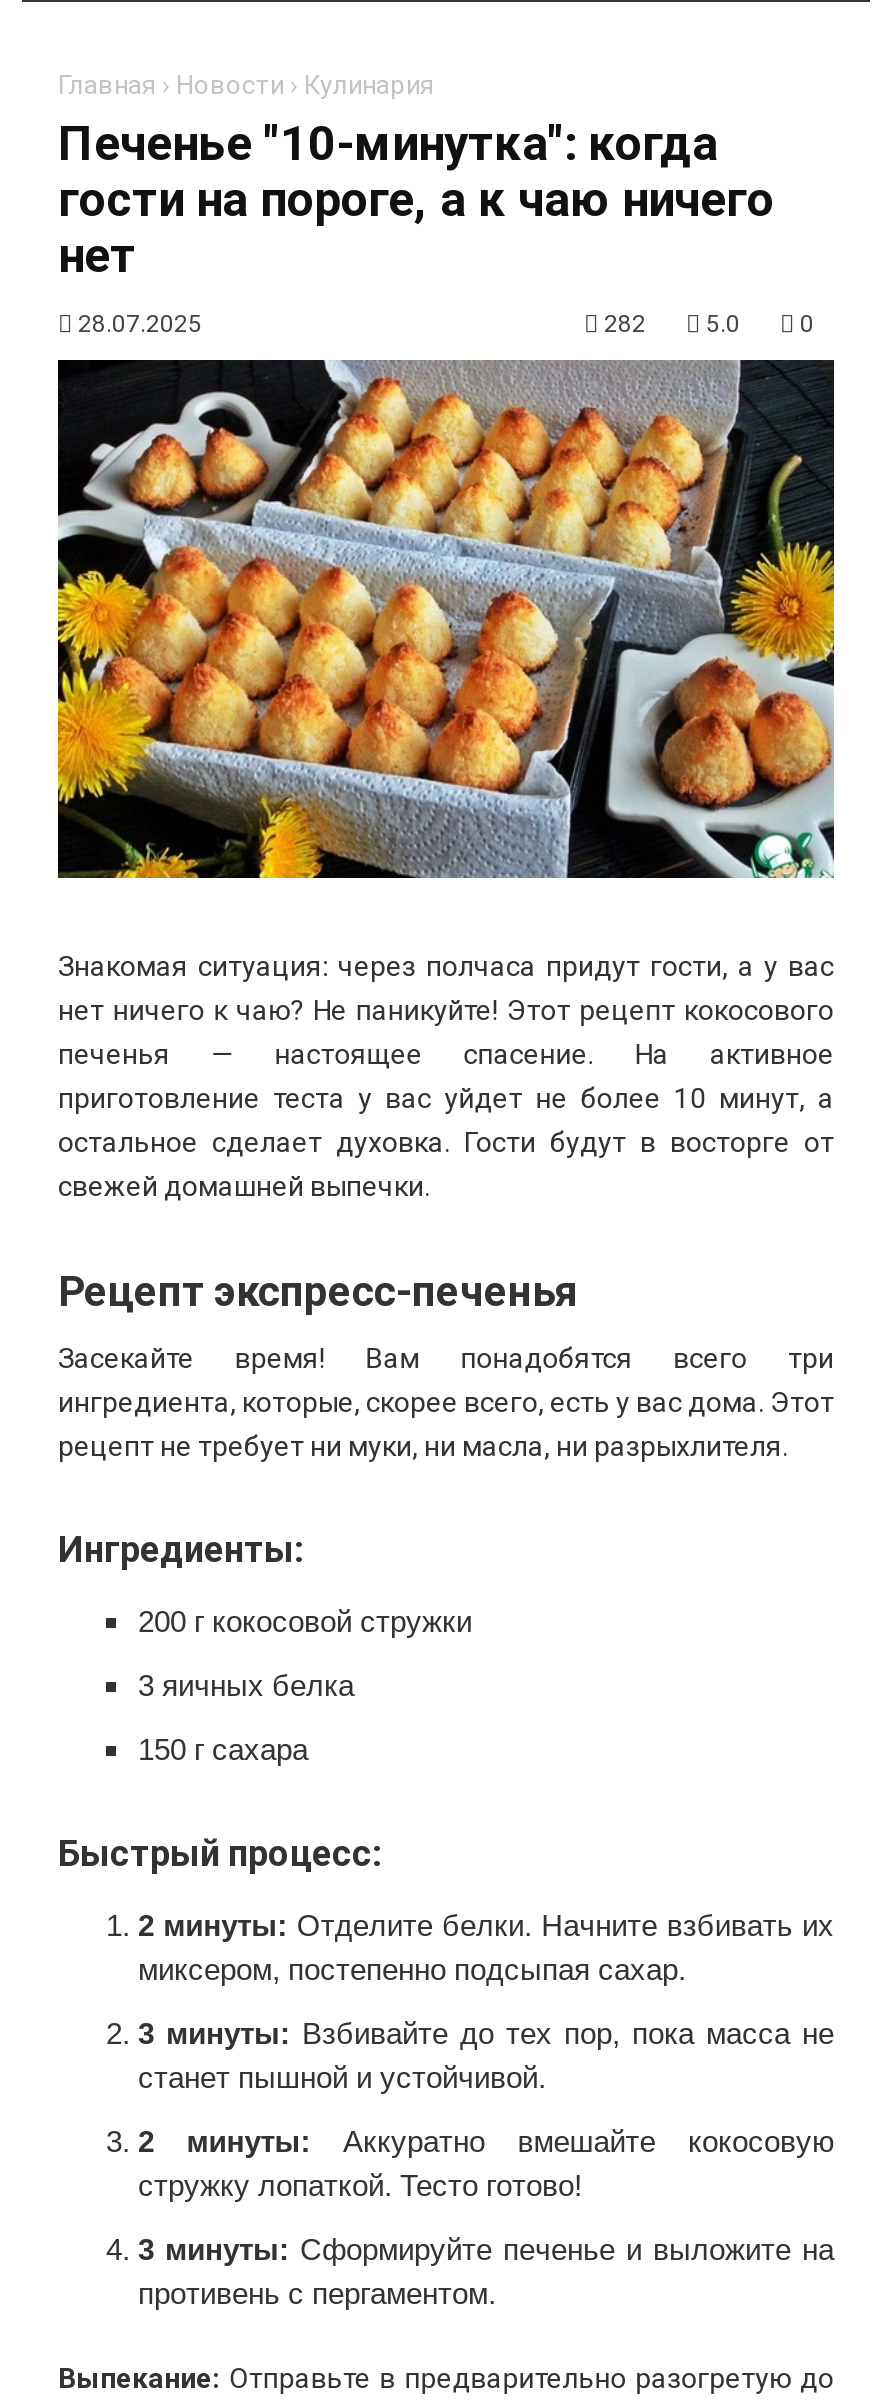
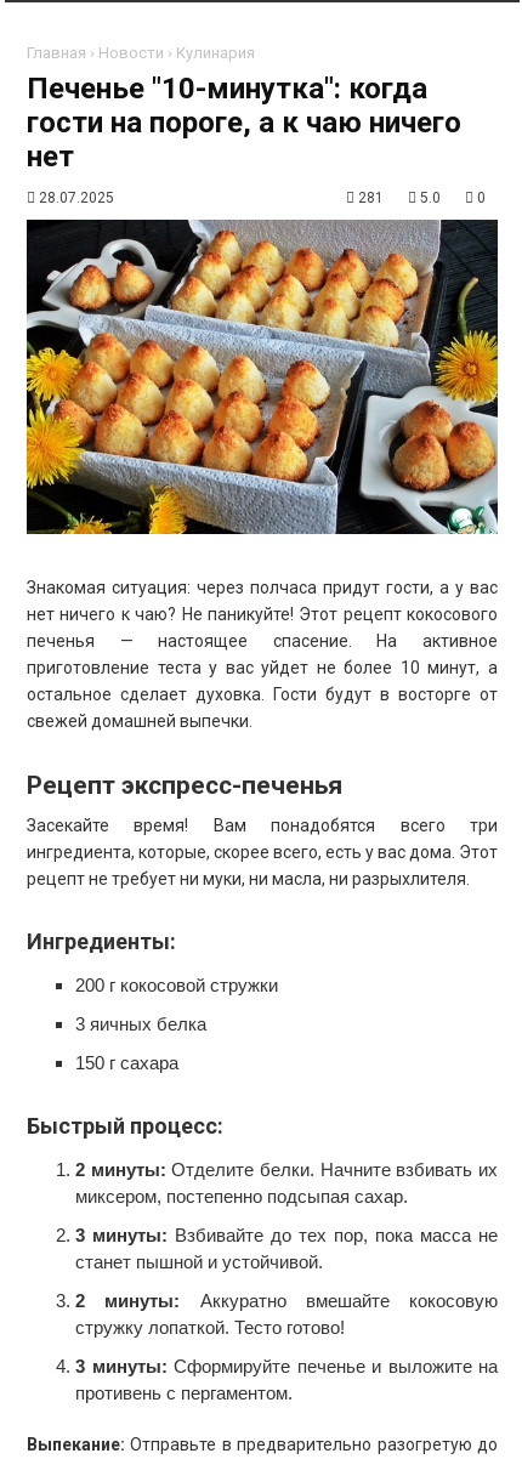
[598,310,646,338] 282 -> [354,189,384,206] 281

